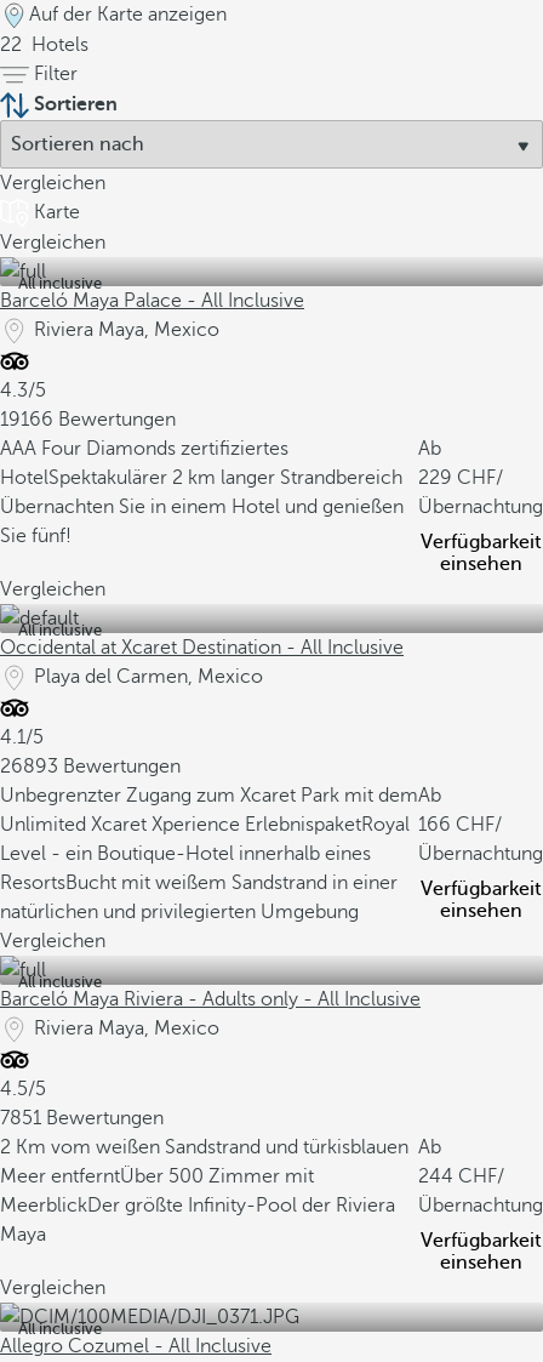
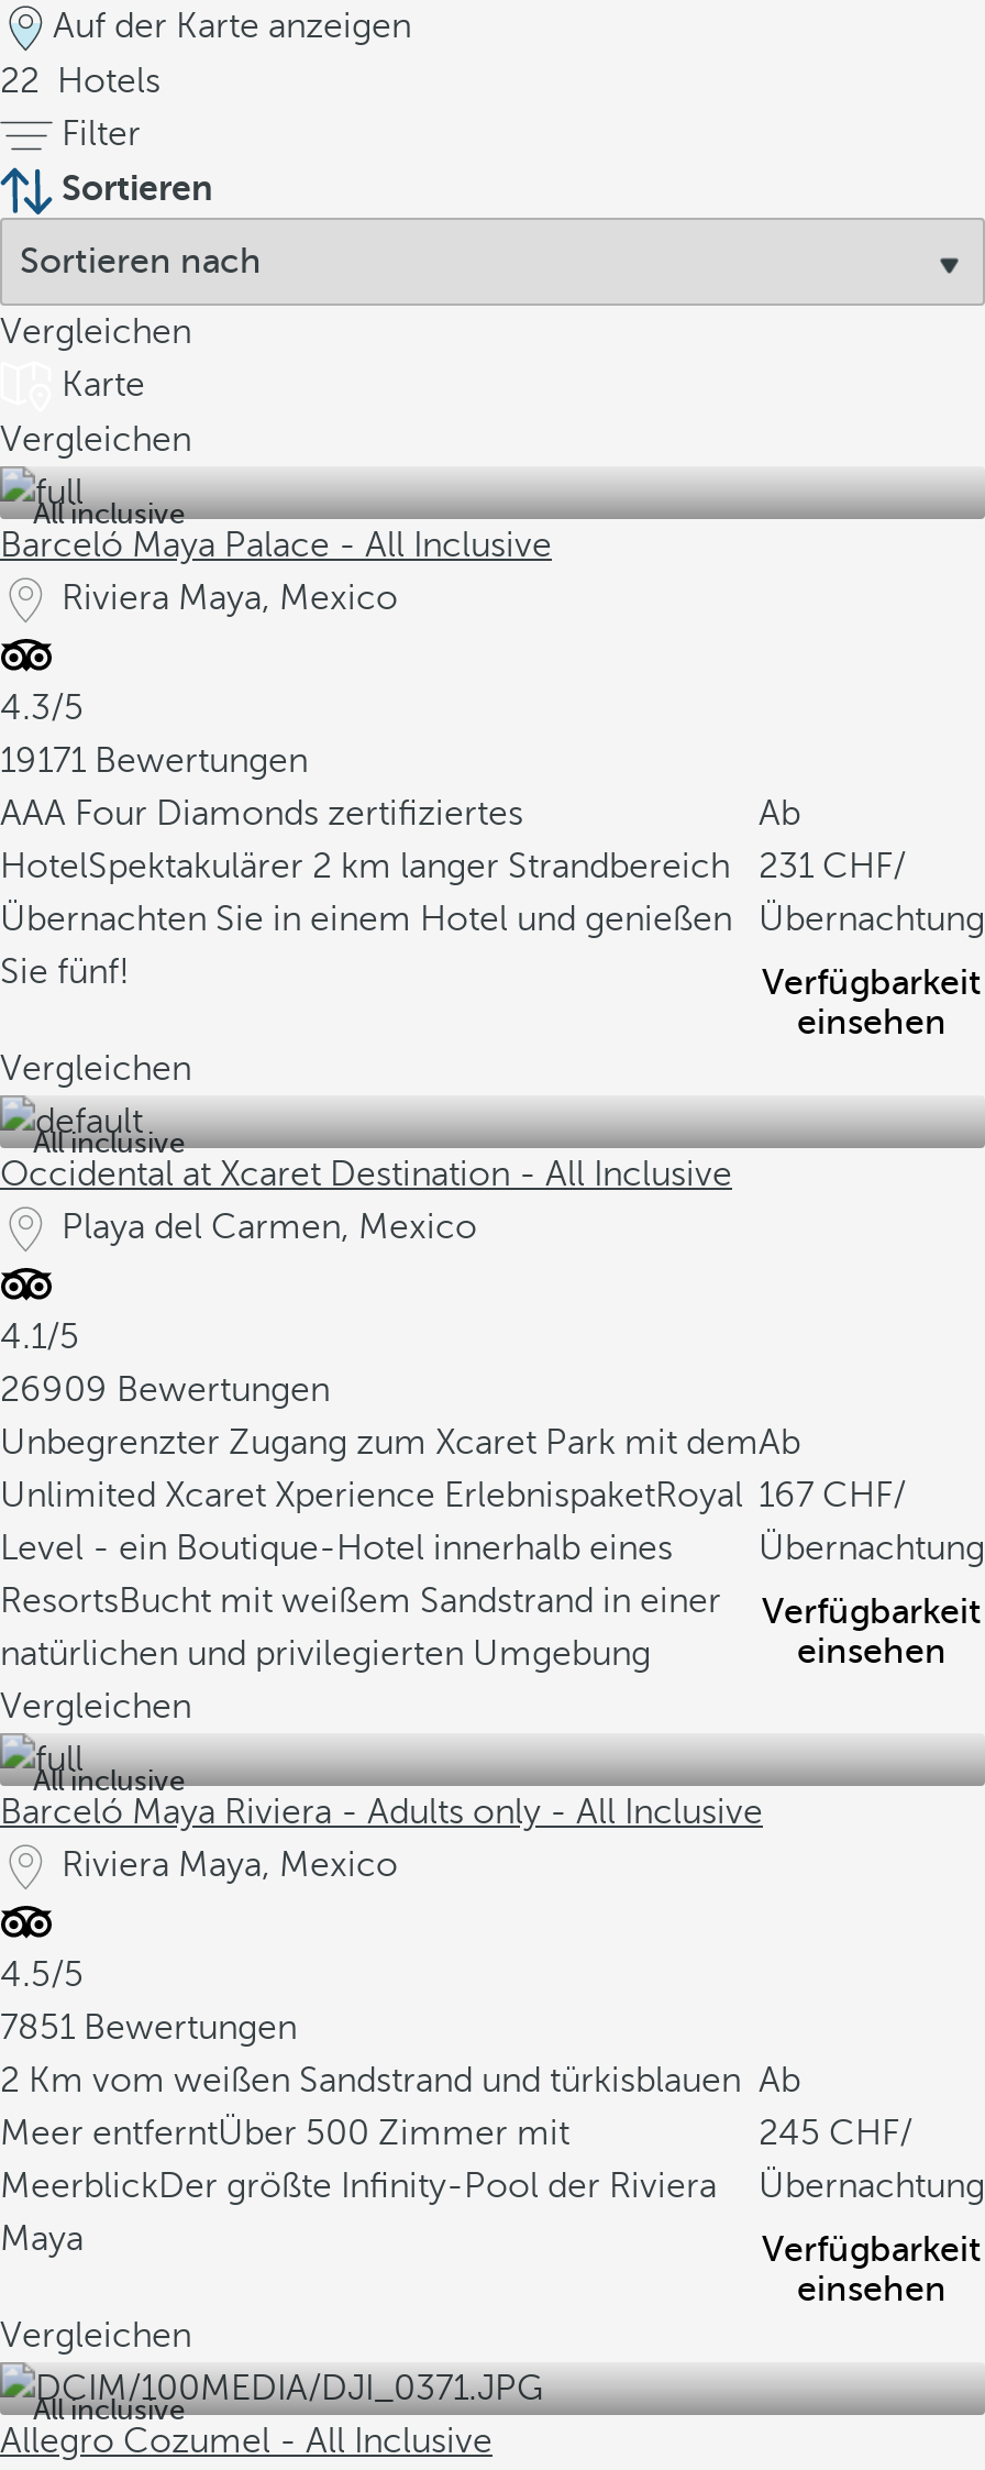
[0,409,176,431] 19166 Bewertungen -> [0,741,308,781] 19171 Bewertungen
[418,467,452,489] 229 -> [759,847,814,886] 231
[0,756,181,777] 26893 Bewertungen -> [0,1370,330,1410] 26909 Bewertungen
[418,814,451,836] 166 -> [759,1476,814,1515] 167
[418,1166,453,1187] 244 -> [759,2114,820,2153] 245

